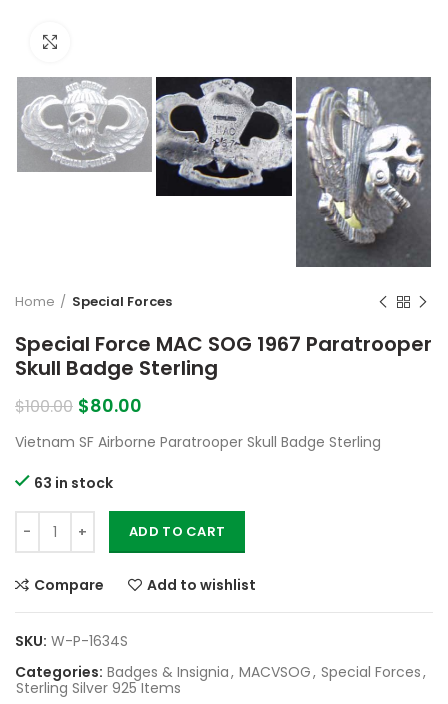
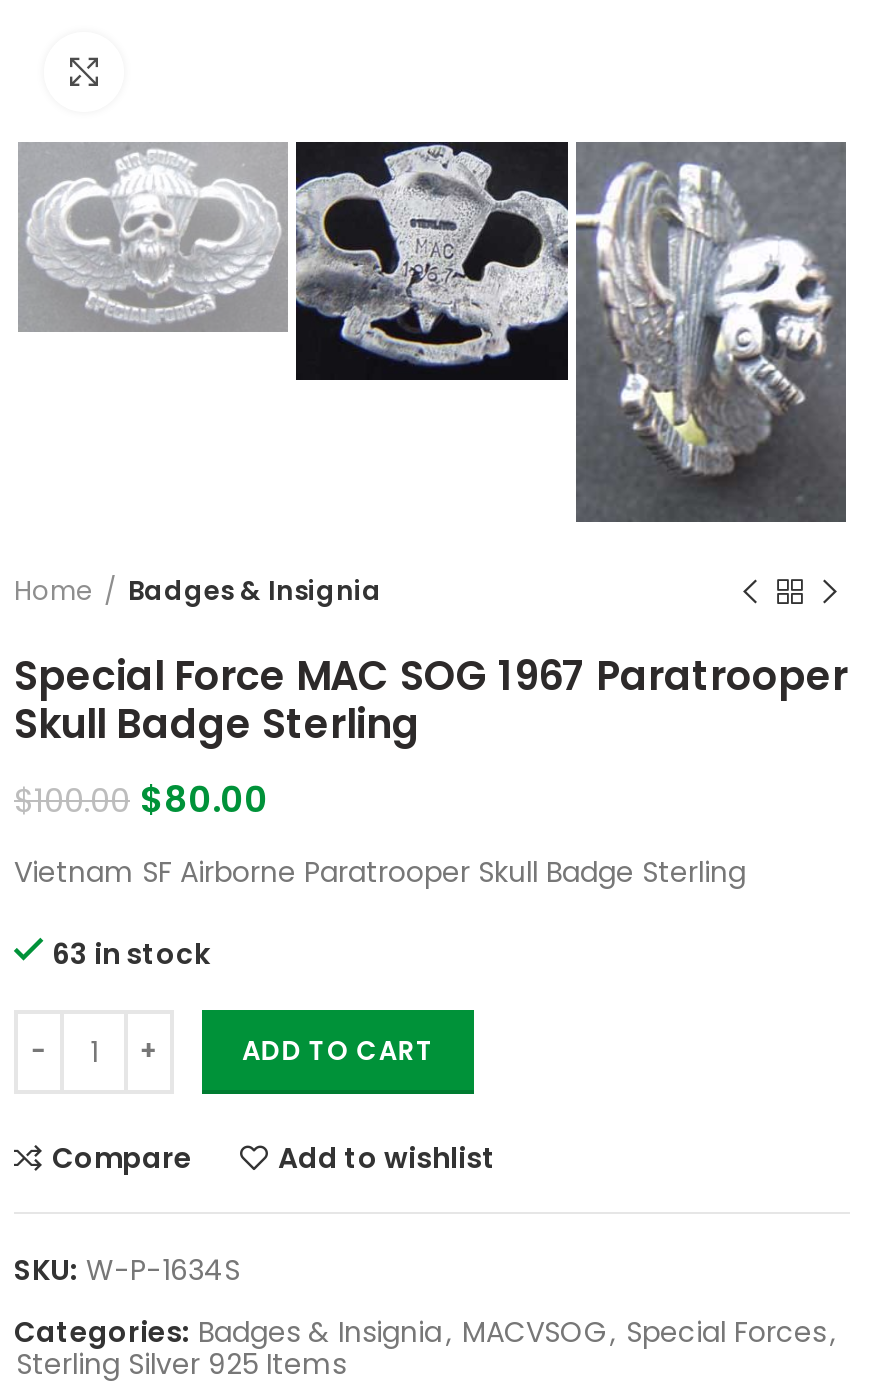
[72,292,172,311] Special Forces -> [128,572,382,610] Badges & Insignia

